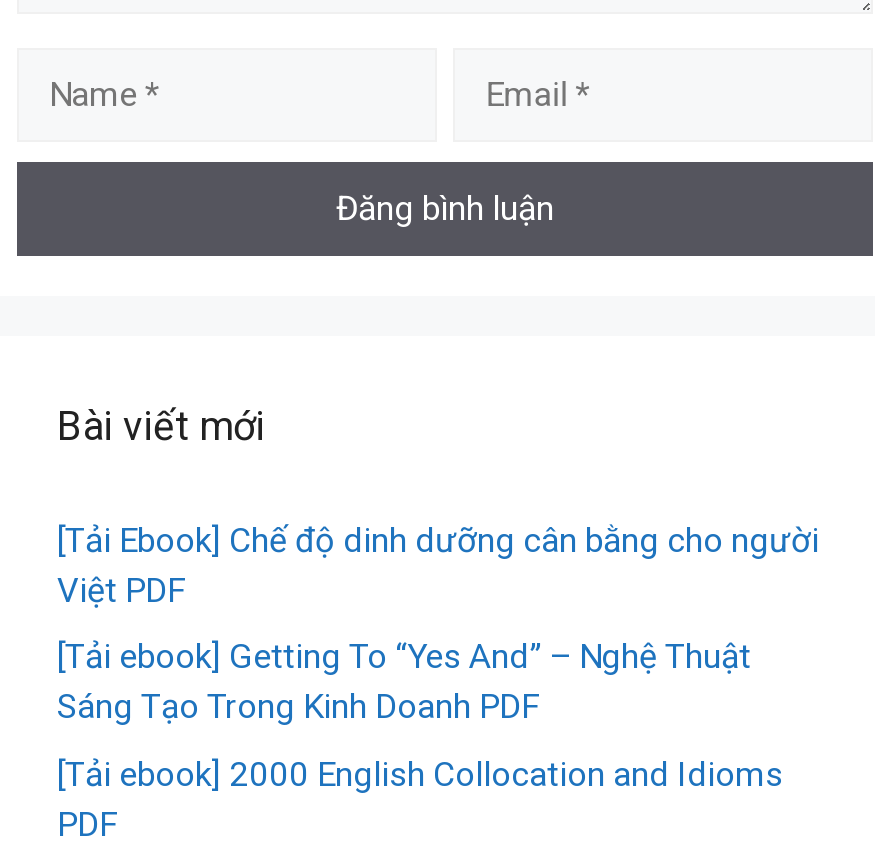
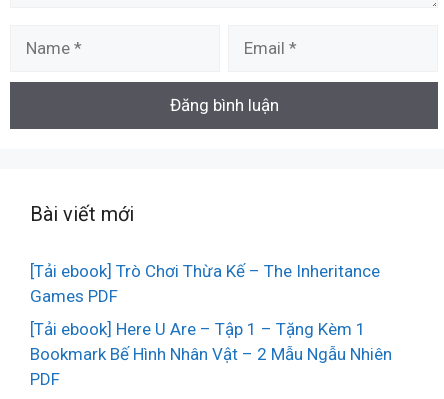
[57,519,819,793] [Tải Ebook] Chế độ dinh dưỡng cân bằng cho người | Việt PDF | [Tải ebook] Getting To “Yes And” – Nghệ Thuật | Sáng Tạo Trong Kinh Doanh PDF | [Tải ebook] 2000 English Collocation and Idioms -> [30,261,392,364] [Tải ebook] Trò Chơi Thừa Kế – The Inheritance | Games PDF | [Tải ebook] Here U Are – Tập 1 – Tặng Kèm 1 | Bookmark Bế Hình Nhân Vật – 2 Mẫu Ngẫu Nhiên

